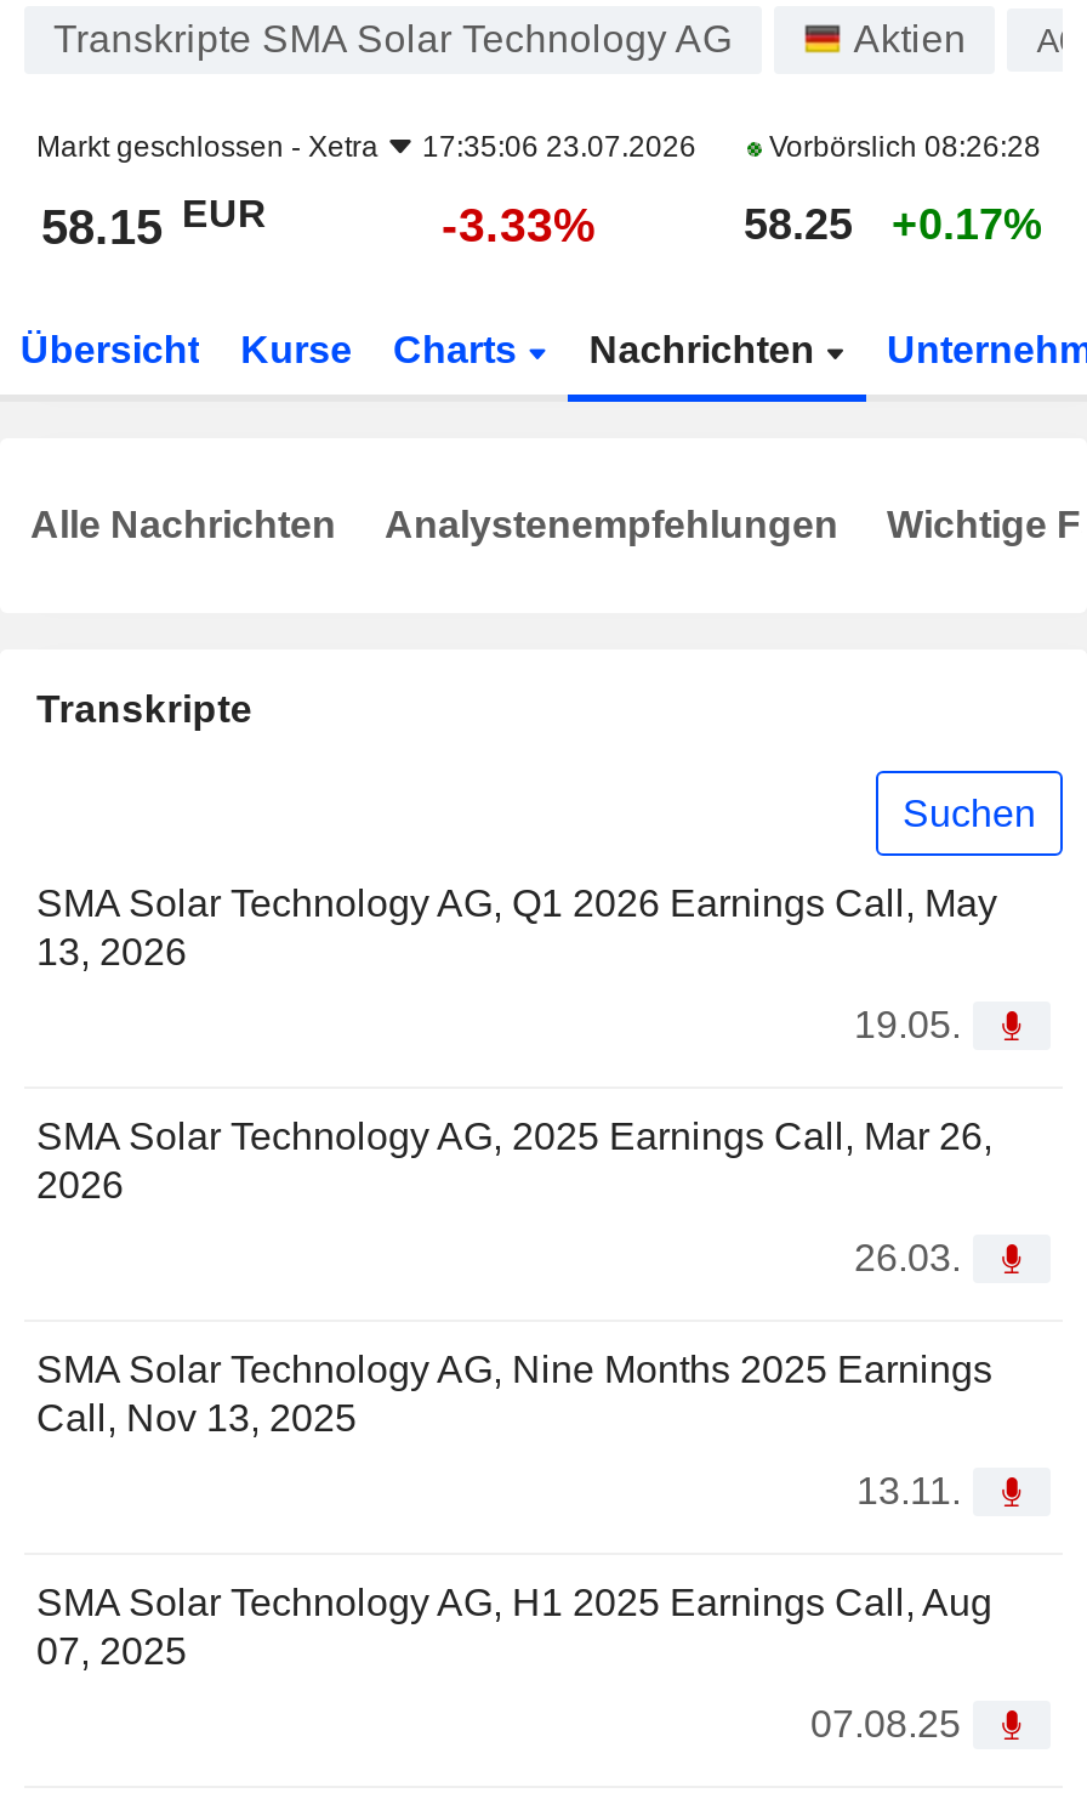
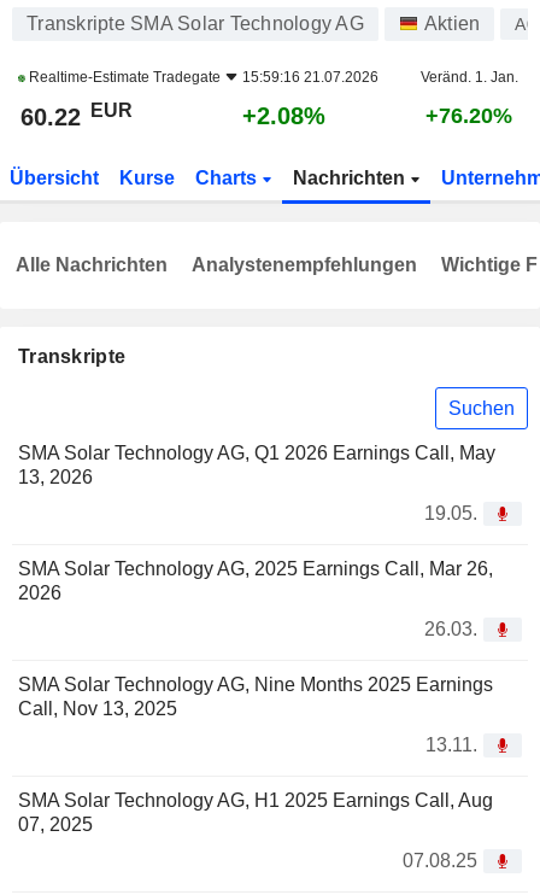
[36,130,1041,164] Markt geschlossen - Xetra | 17:35:06 23.07.2026 | Vorbörslich 08:26:28 -> [25,69,518,86] Realtime-Estimate Tradegate | 15:59:16 21.07.2026 | Veränd. 1. Jan.
[41,192,1042,254] 58.15 EUR | -3.33% | 58.25 | +0.17% -> [20,100,512,130] 60.22 EUR | +2.08% | +76.20%

